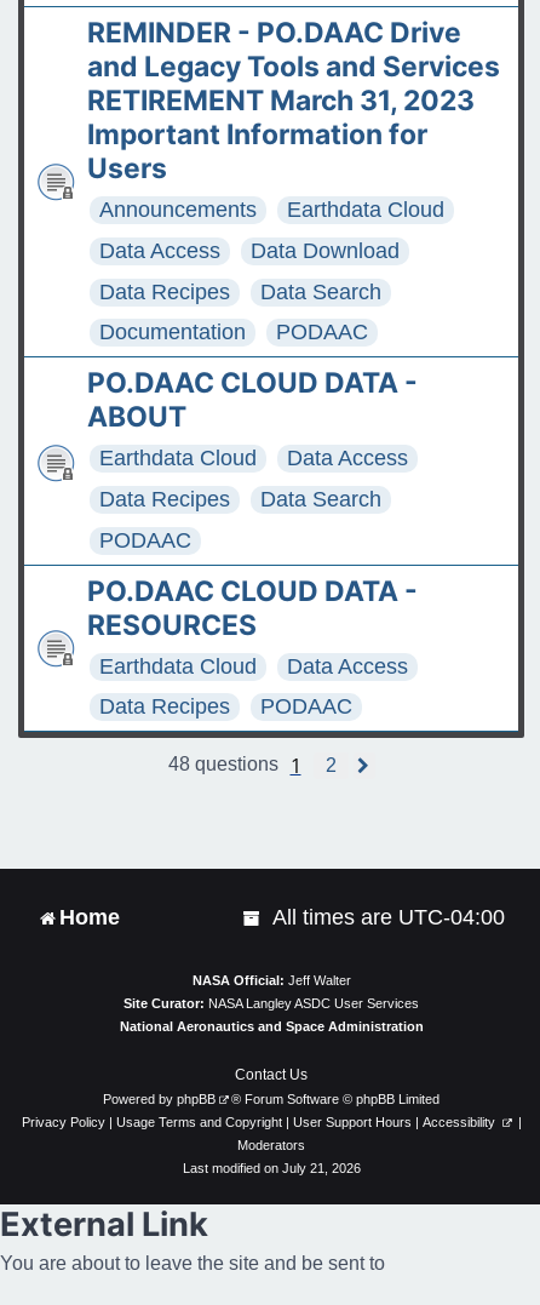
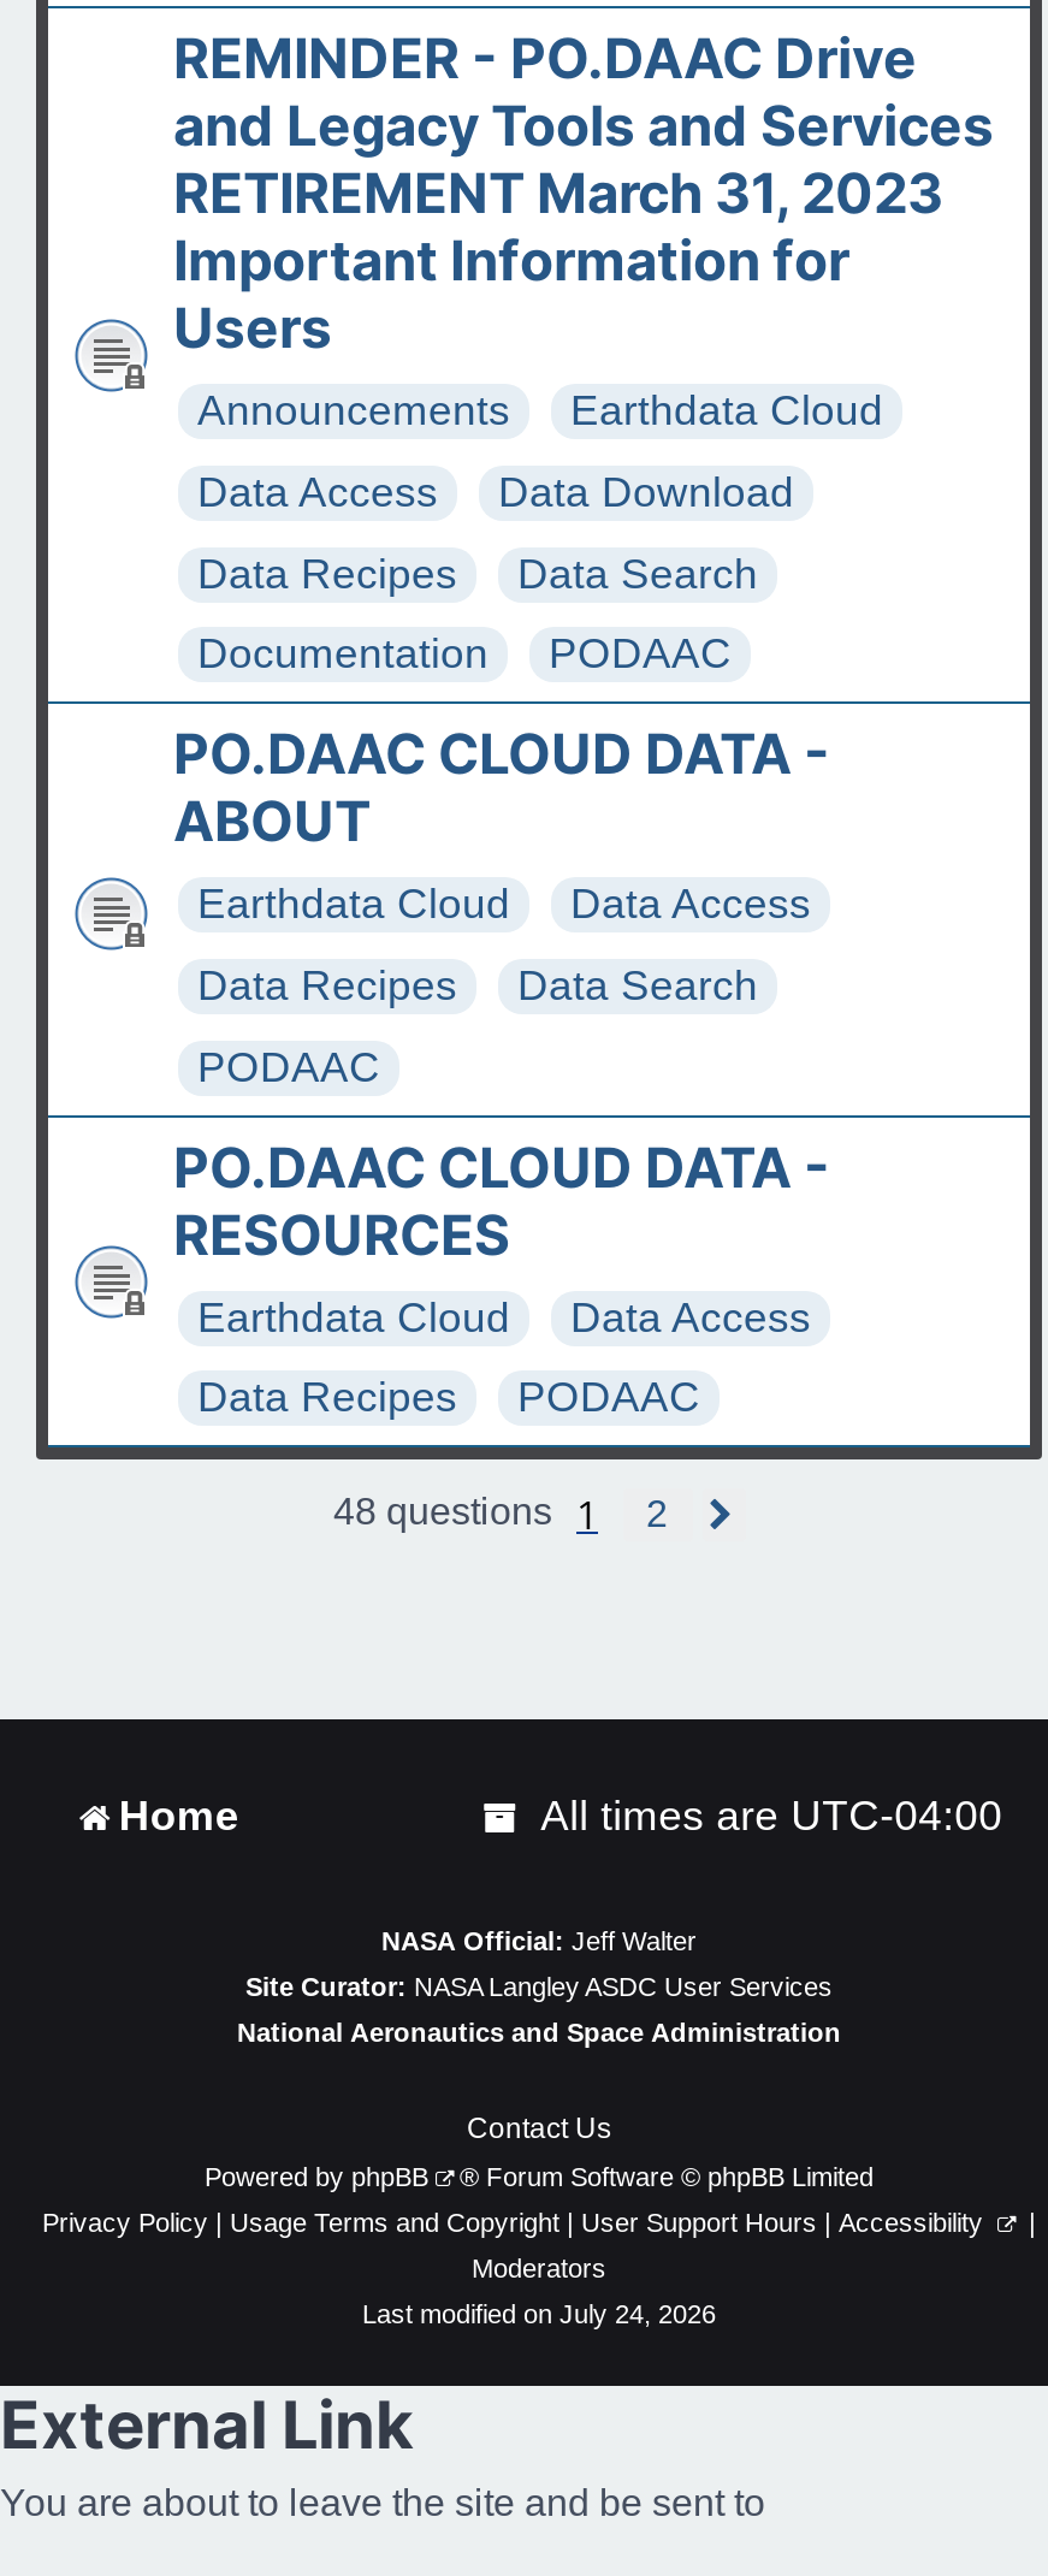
[182,1161,360,1176] Last modified on July 21, 2026 -> [362,2300,716,2329] Last modified on July 24, 2026

